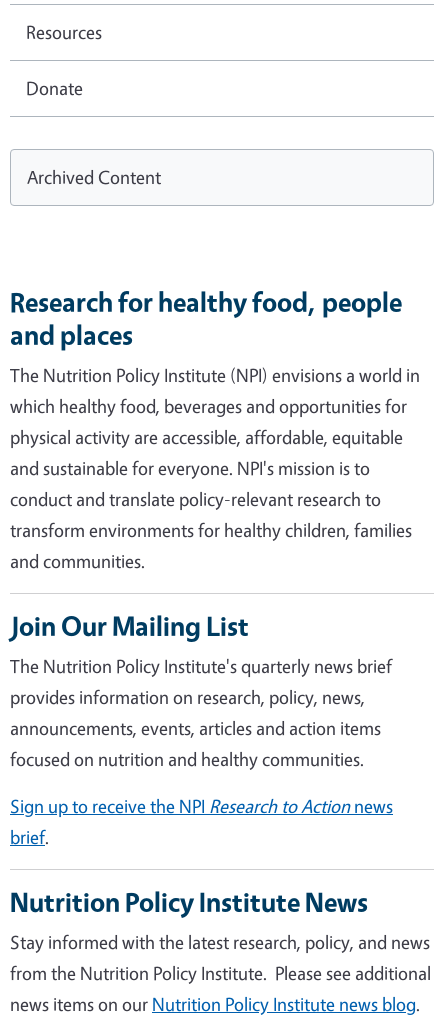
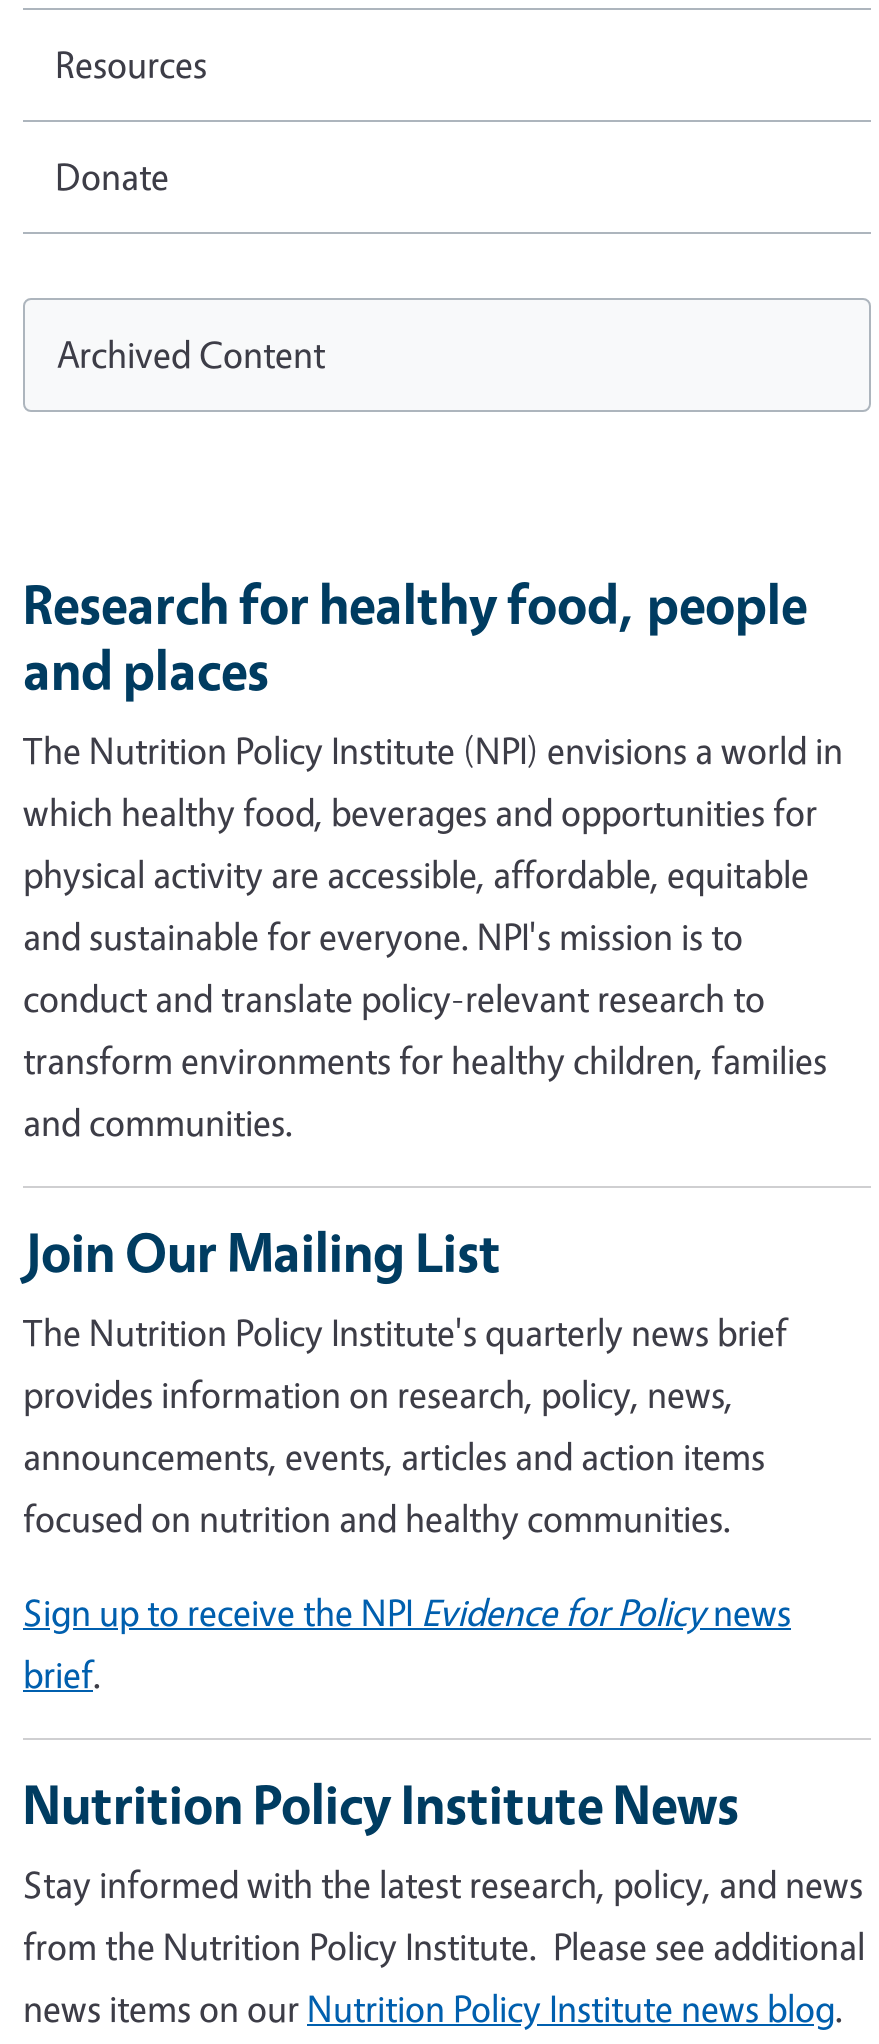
[10,794,393,818] Sign up to receive the NPI Research to Actionnews -> [23,1587,791,1635] Sign up to receive the NPI Evidence for Policynews

